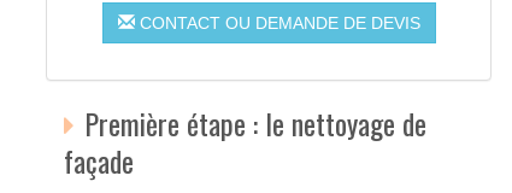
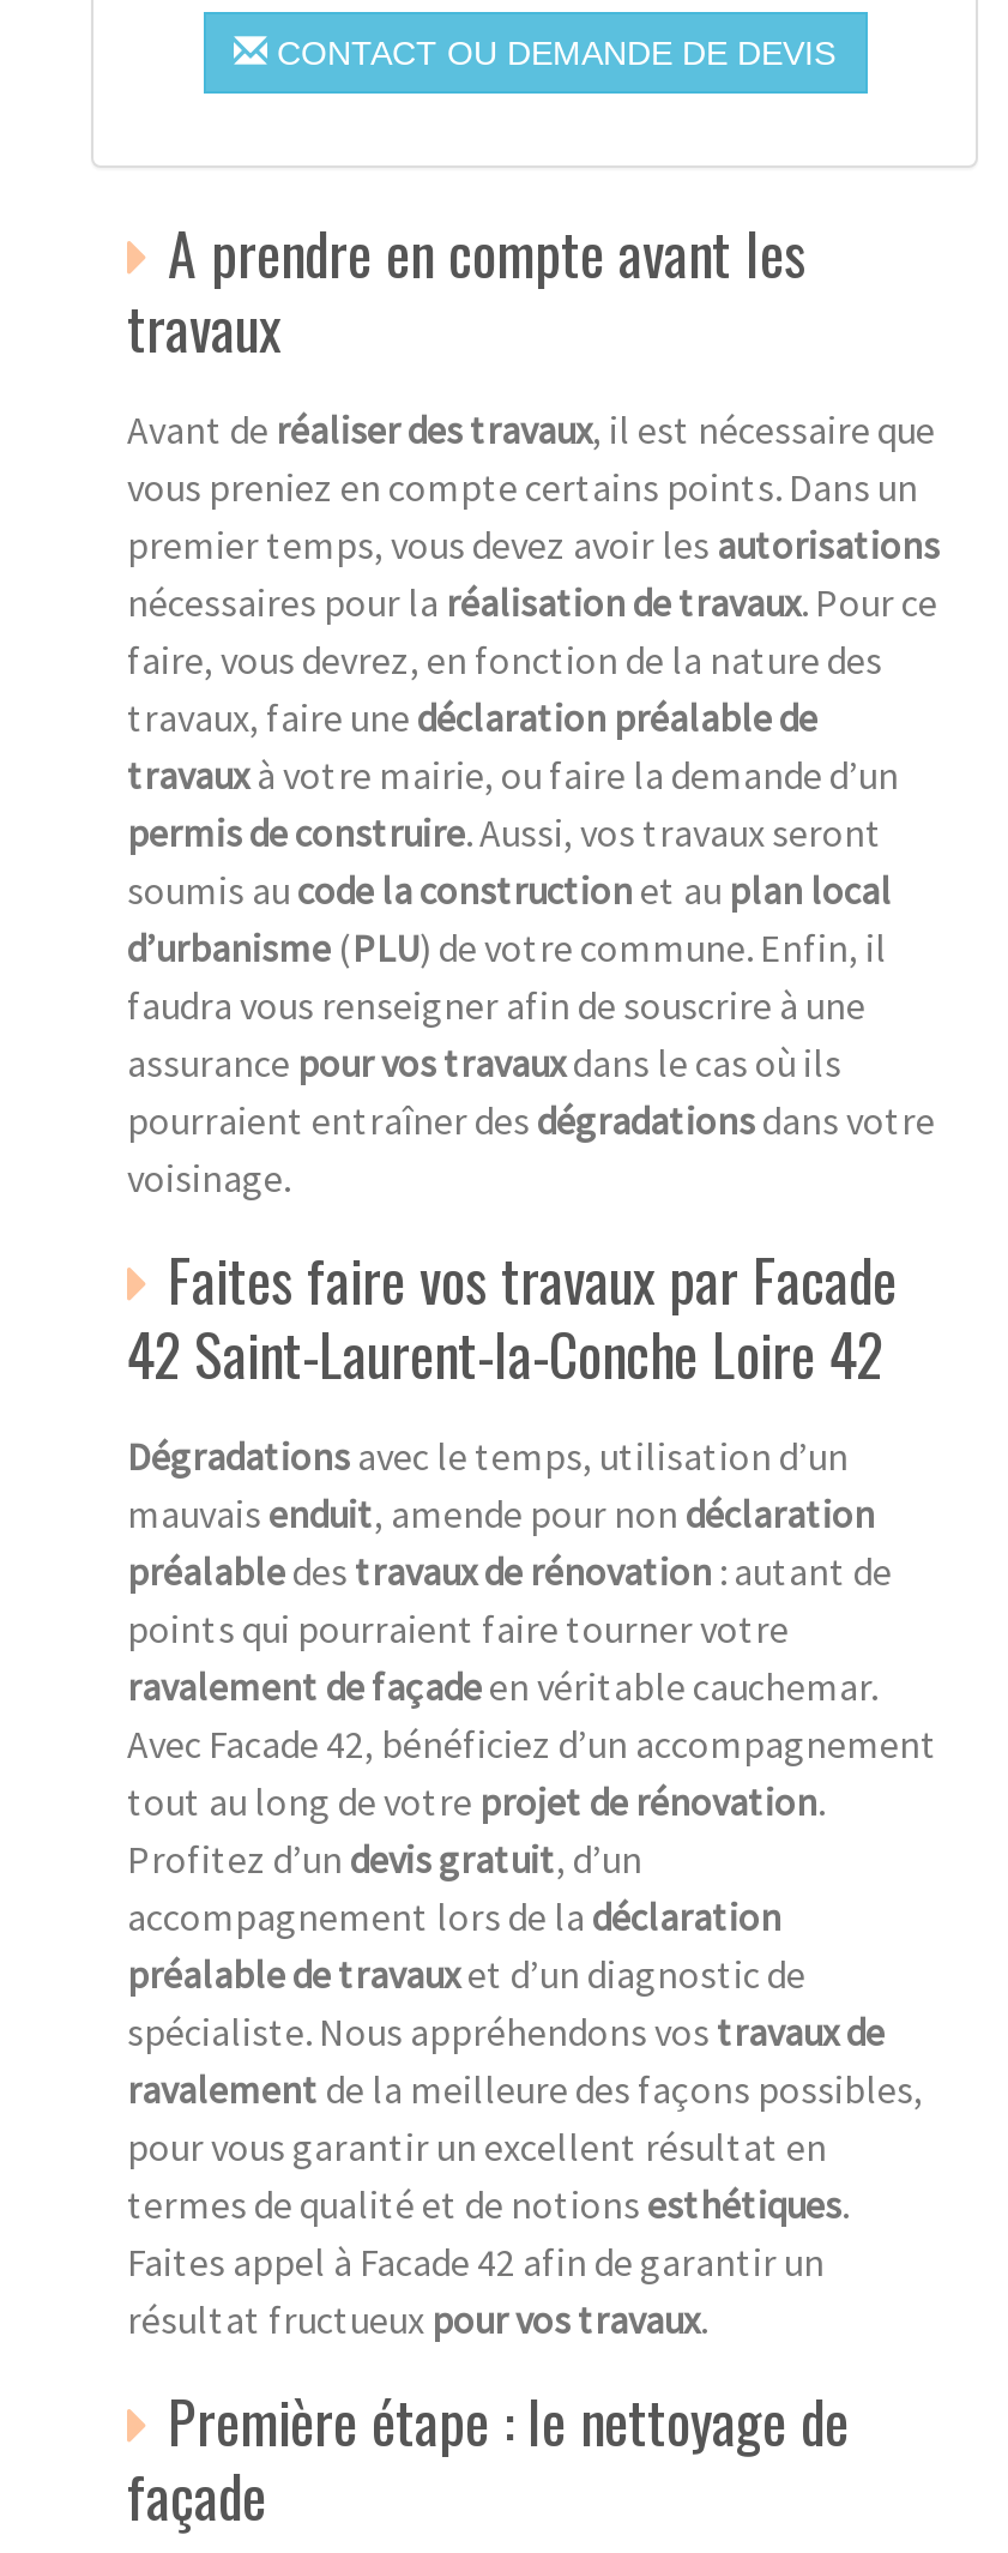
none -> [127,209,940,2343] A prendre en compte avant les | travaux | Avant de réaliser des travaux, il est nécessaire que | vous preniez en compte certains points. Dans un | premier temps, vous devez avoir les autorisations | nécessaires pour la réalisation de travaux. Pour ce | faire, vous devrez, en fonction de la nature des | travaux, faire une déclaration préalable de | travaux à votre mairie, ou faire la demande d’un | permis de construire. Aussi, vos travaux seront | soumis au code la construction et au plan local | d’urbanisme (PLU) de votre commune. Enfin, il | faudra vous renseigner afin de souscrire à une | assurance pour vos travauxdans le cas où ils | pourraient entraîner des dégradations dans votre | voisinage. | Faites faire vos travaux par Facade | 42 Saint-Laurent-la-Conche Loire 42 | Dégradations avec le temps, utilisation d’un | mauvais enduit, amende pour non déclaration | préalable des travaux de rénovation: autant de | points qui pourraient faire tourner votre | ravalement de façade en véritable cauchemar. | Avec Facade 42, bénéficiez d’un accompagnement | tout au long de votre projet de rénovation. | Profitez d’un devis gratuit, d’un | accompagnement lors de la déclaration | préalable de travauxet d’un diagnostic de | spécialiste. Nous appréhendons vos travaux de | ravalement de la meilleure des façons possibles, | pour vous garantir un excellent résultat en | termes de qualité et de notions esthétiques. | Faites appel à Facade 42 afin de garantir un | résultat fructueux pour vos travaux.

